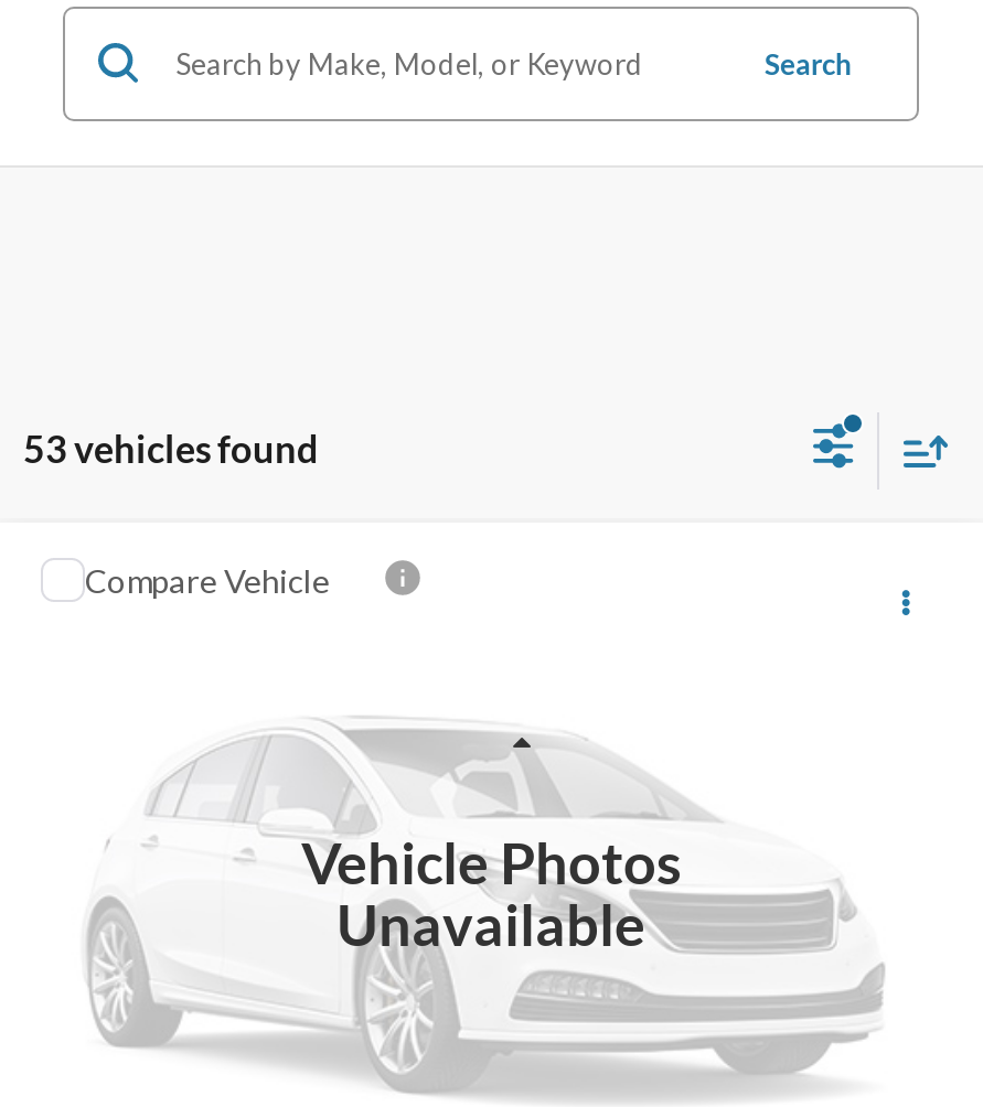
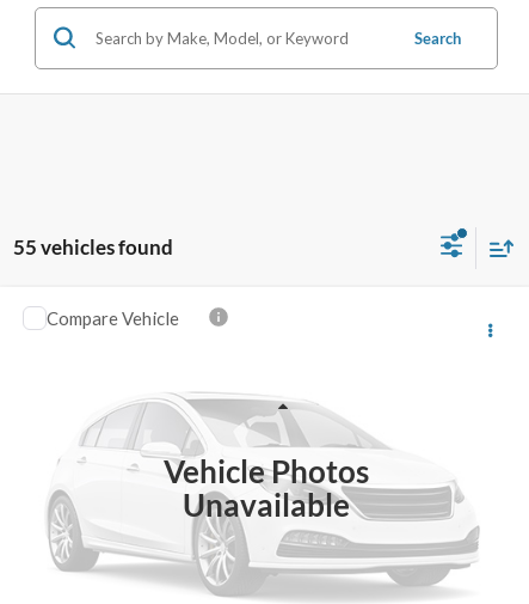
[23,426,319,472] 53 vehicles found -> [13,235,173,260] 55 vehicles found

